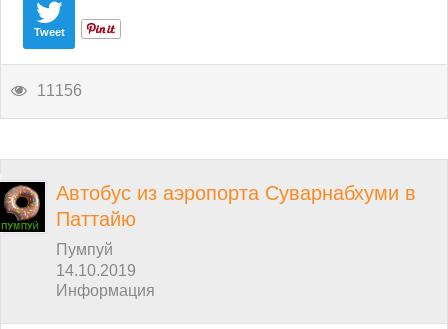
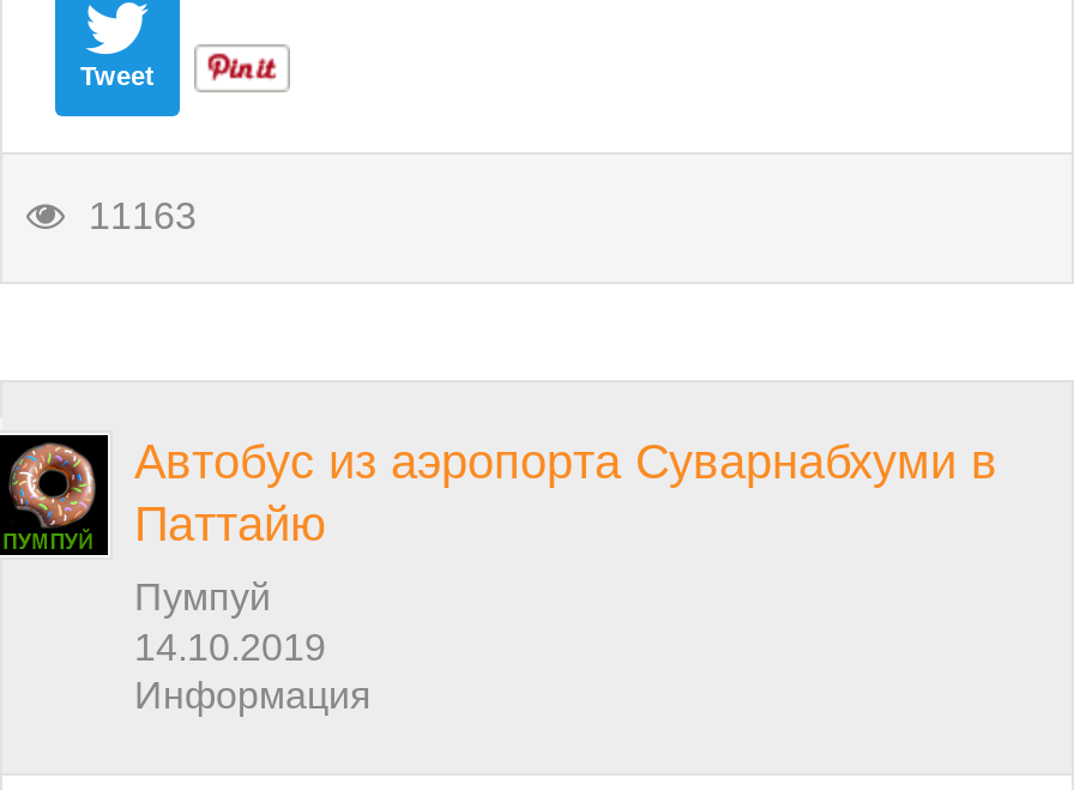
[29,82,82,99] 11156 -> [70,197,197,237] 11163

